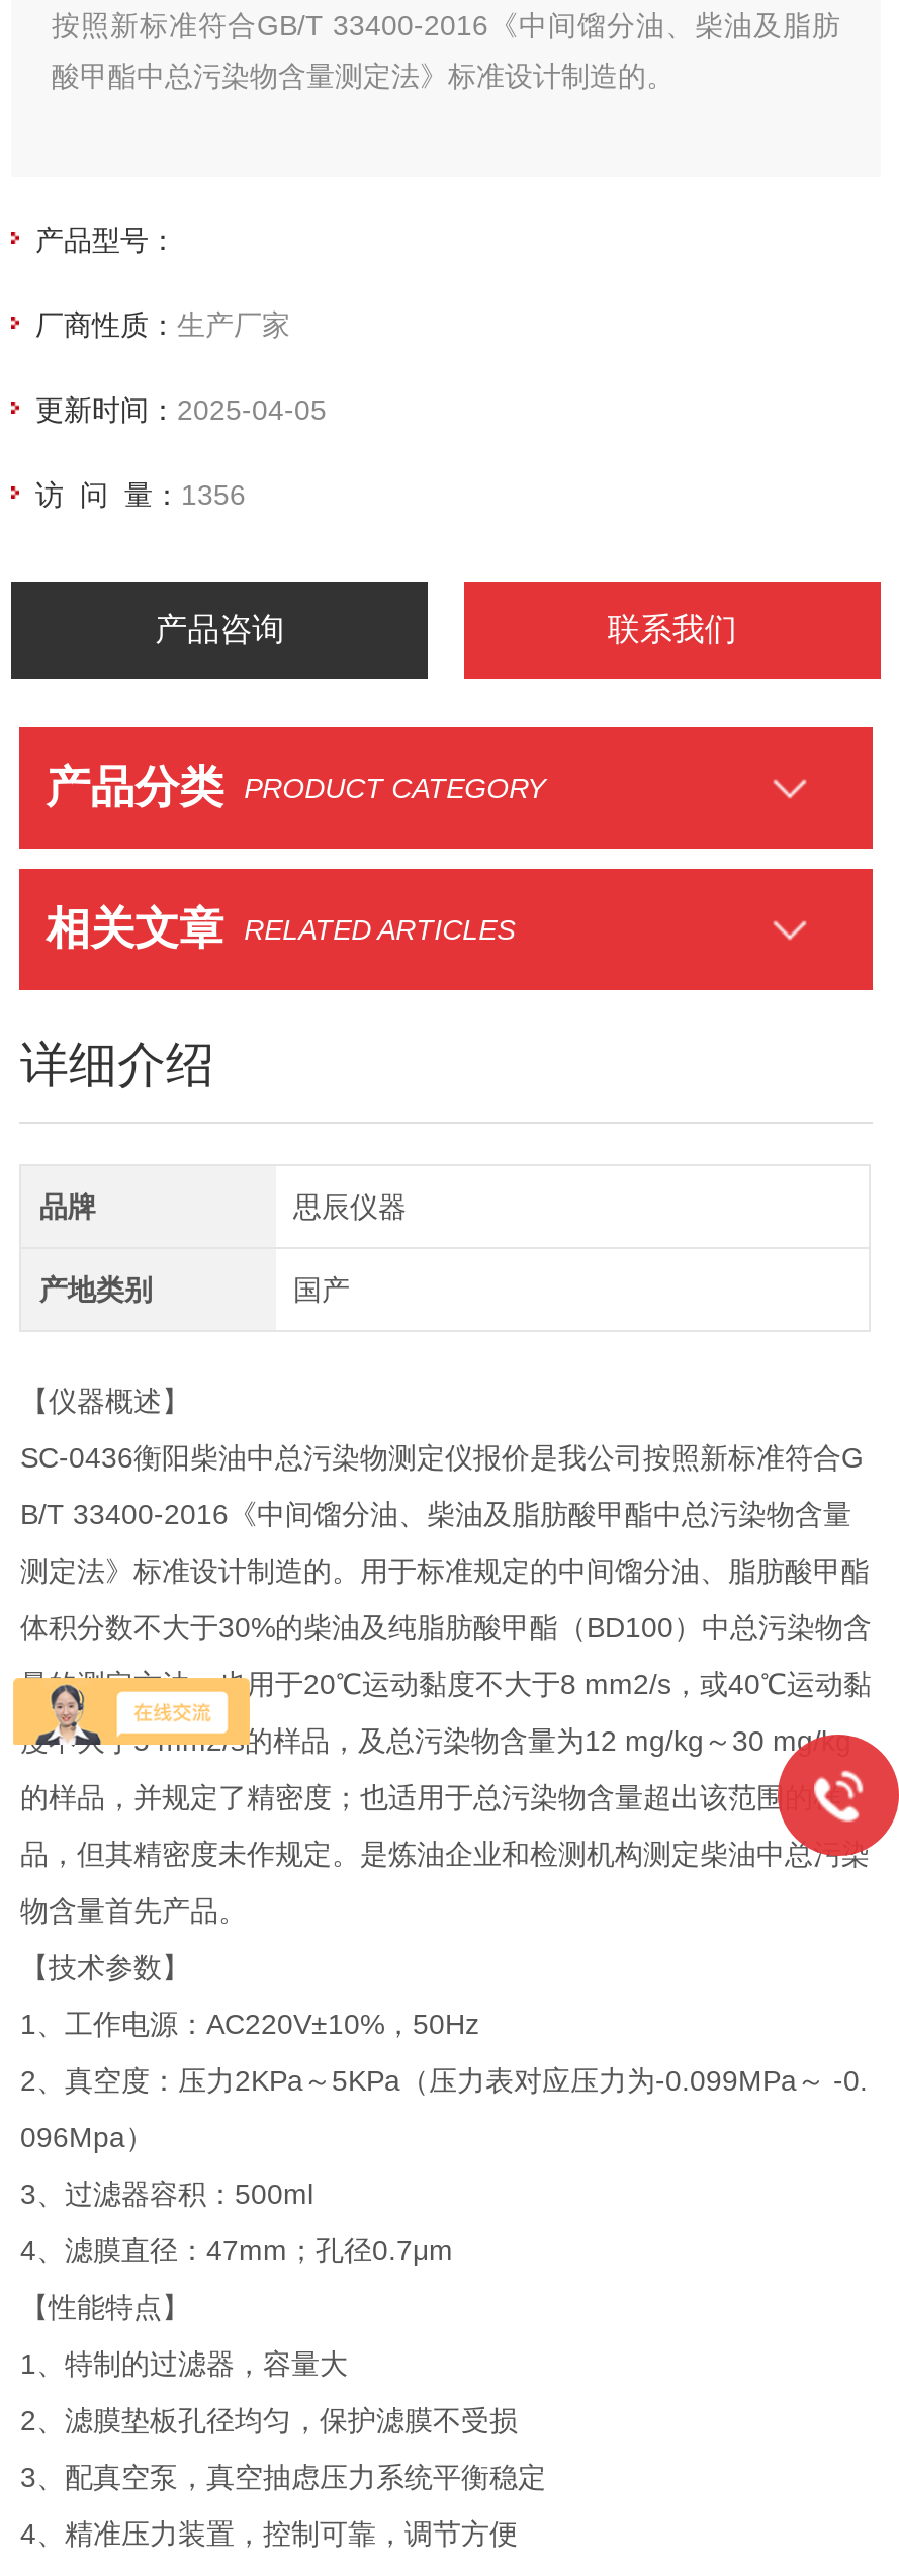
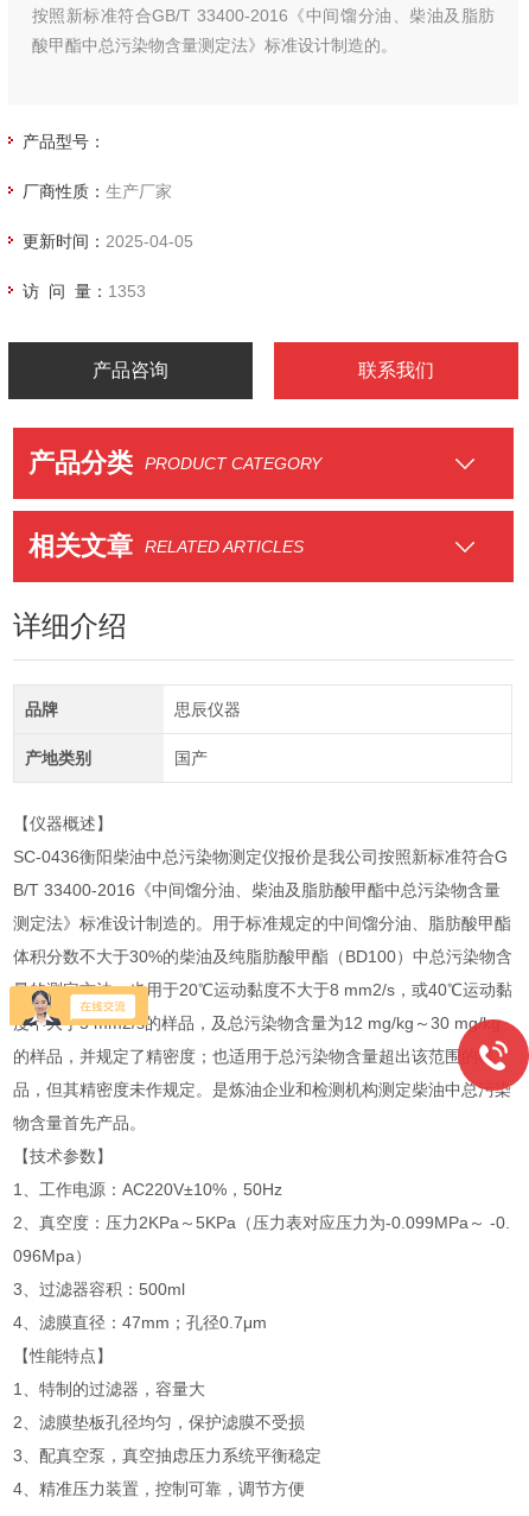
[35,478,246,511] 访 问 量：1356 -> [23,282,146,301] 访 问 量：1353

